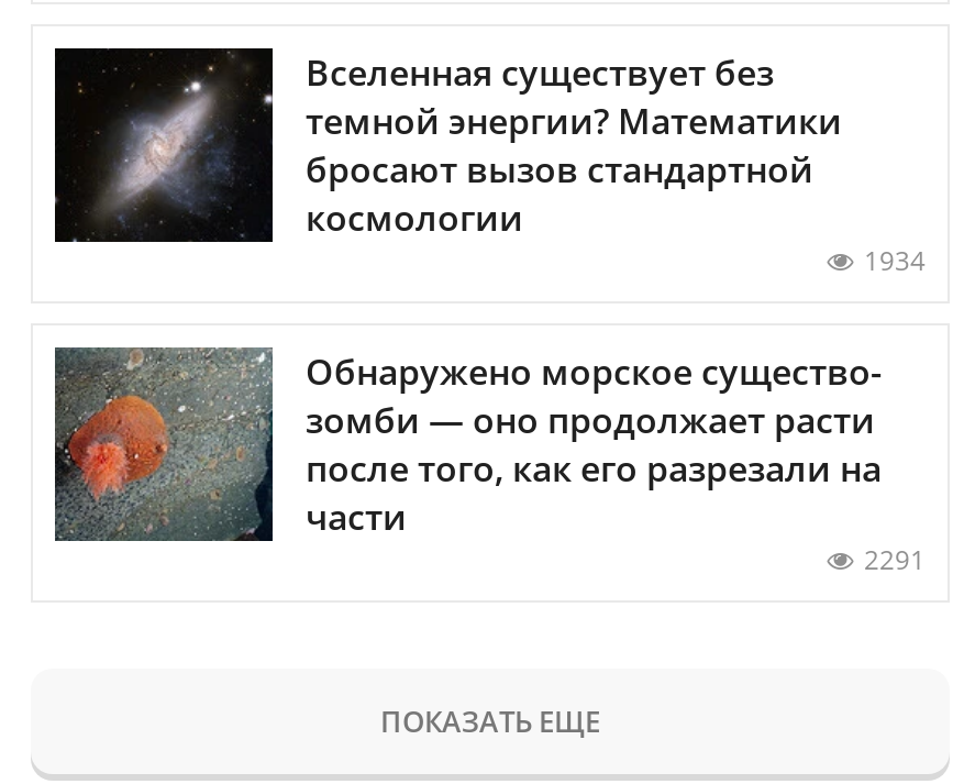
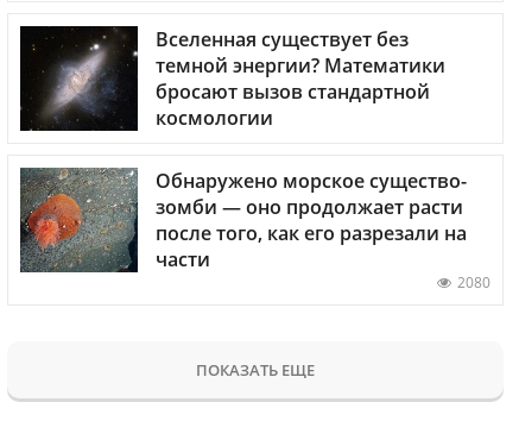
[864,242,926,279] 1934 -> none
[864,541,926,578] 2291 -> [457,272,490,293] 2080

